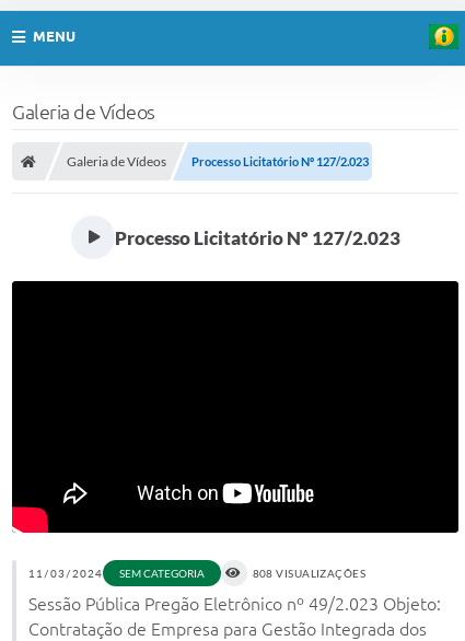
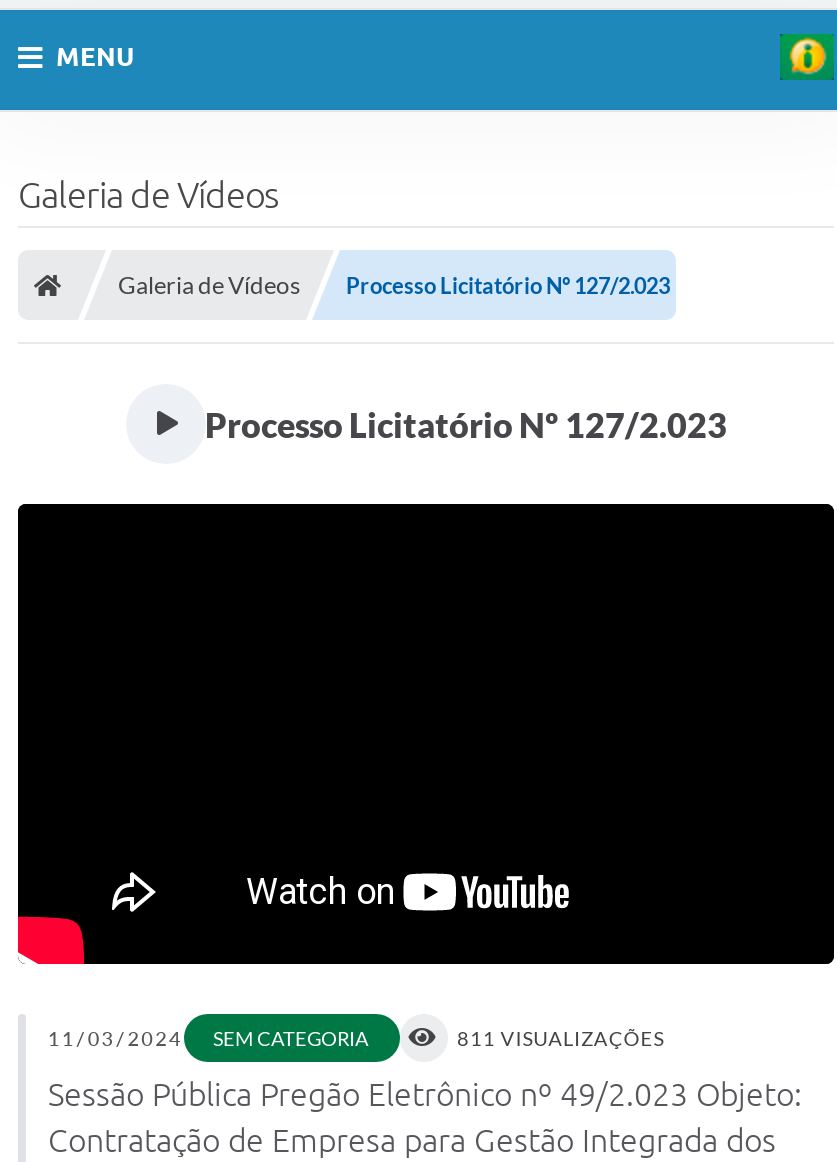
[252,566,366,579] 808 VISUALIZAÇÕES -> [457,1025,664,1049] 811 VISUALIZAÇÕES

